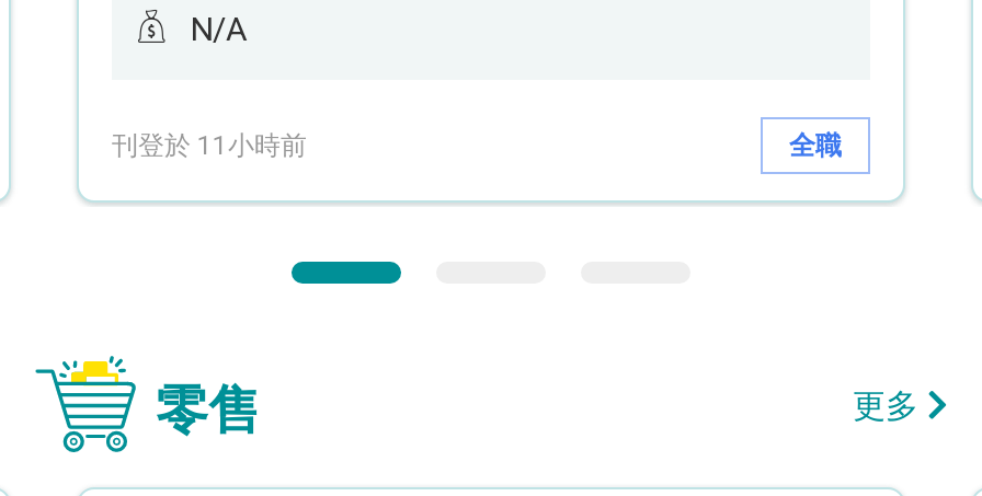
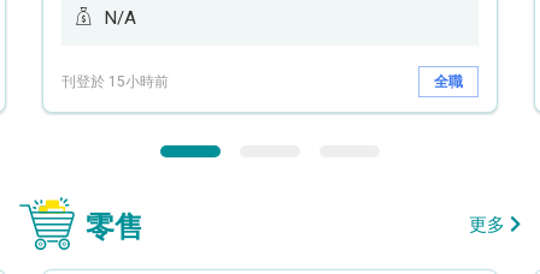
[112,129,307,160] 刊登於 11小時前 -> [61,73,169,90] 刊登於 15小時前

